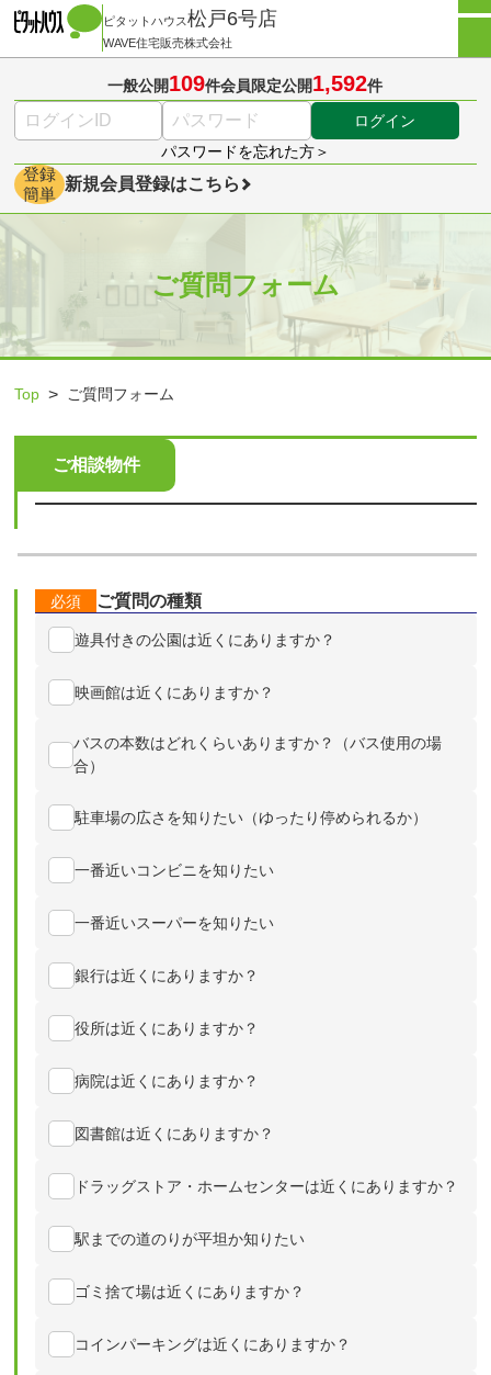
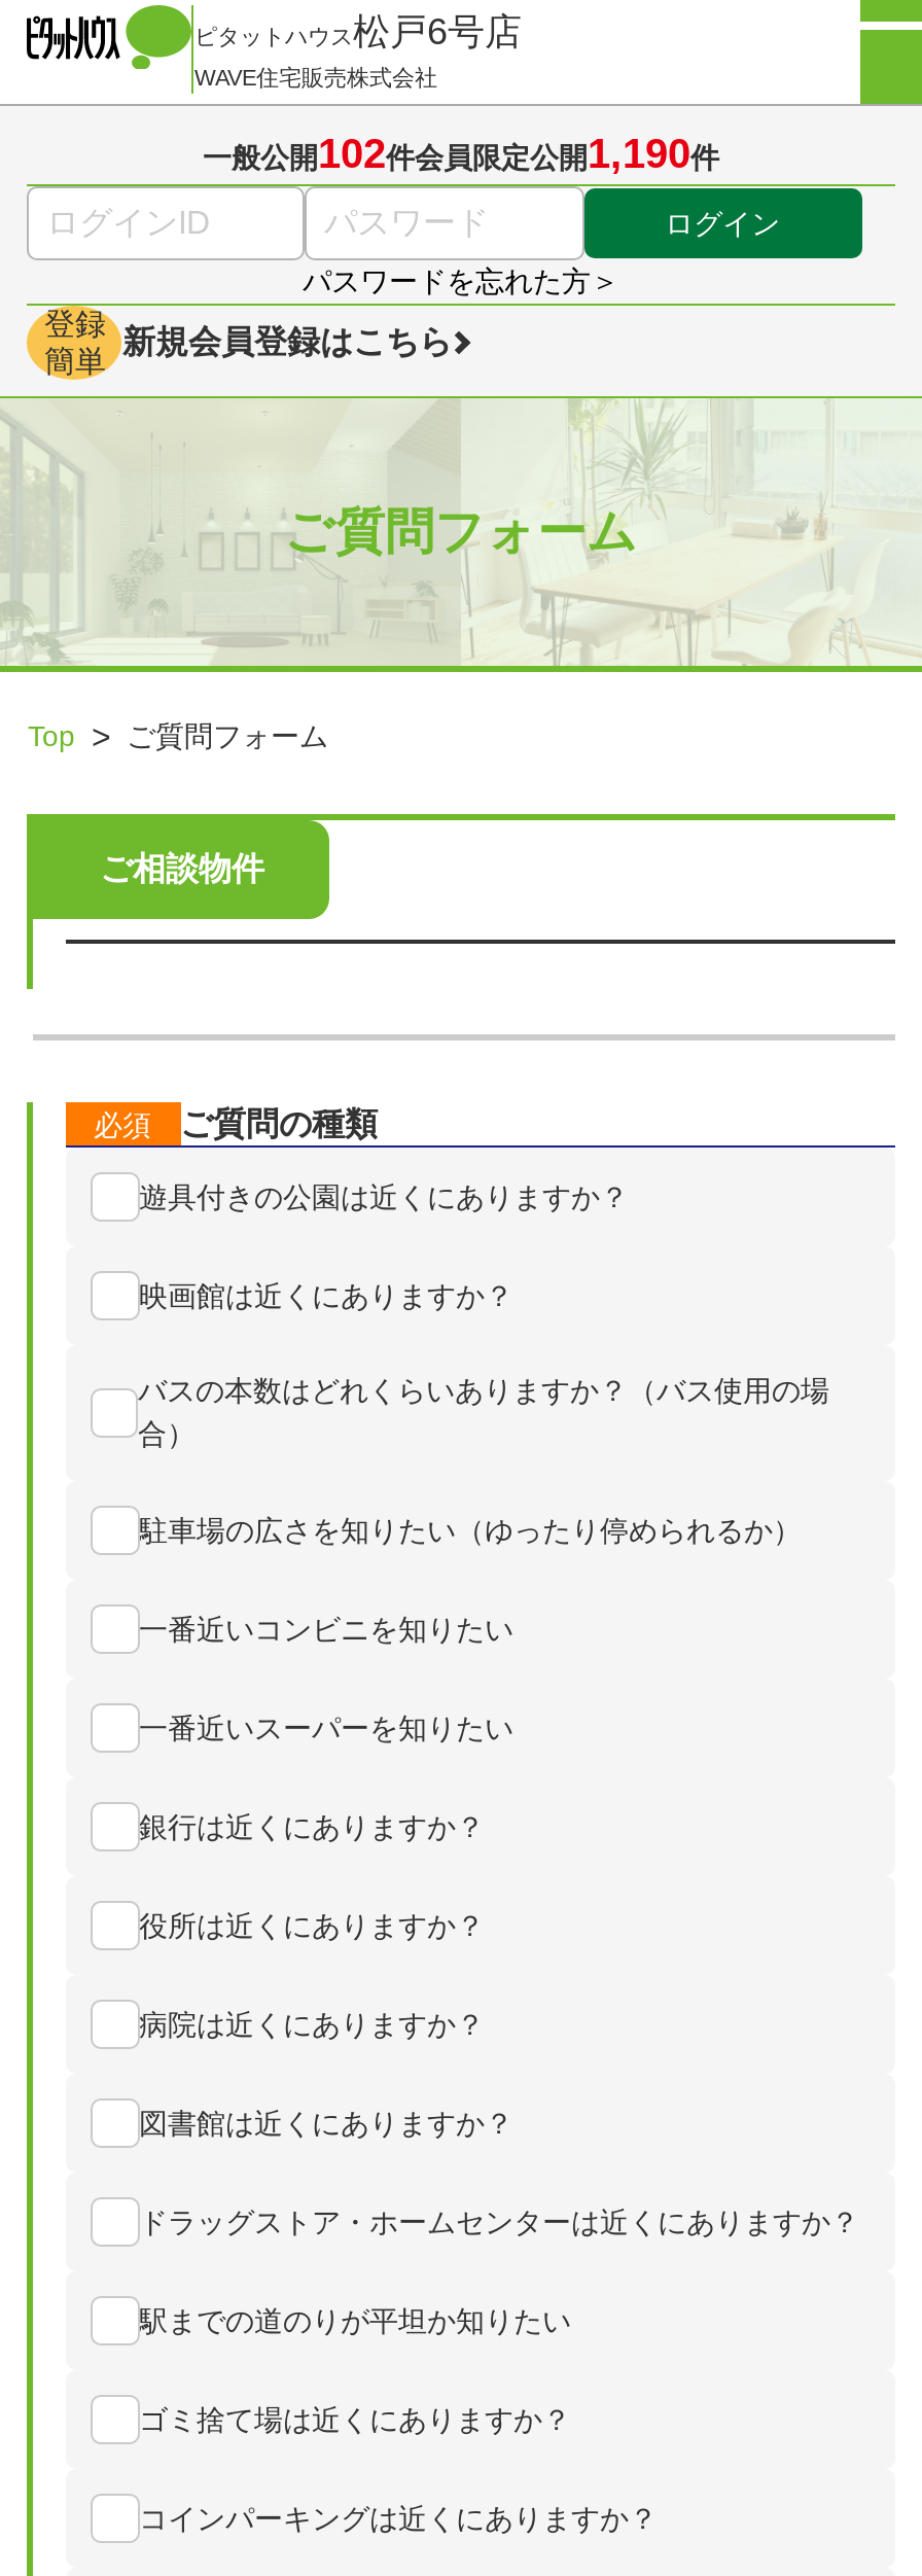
[108,72,383,96] 一般公開109件会員限定公開1,592件 -> [203,131,719,176] 一般公開102件会員限定公開1,190件

